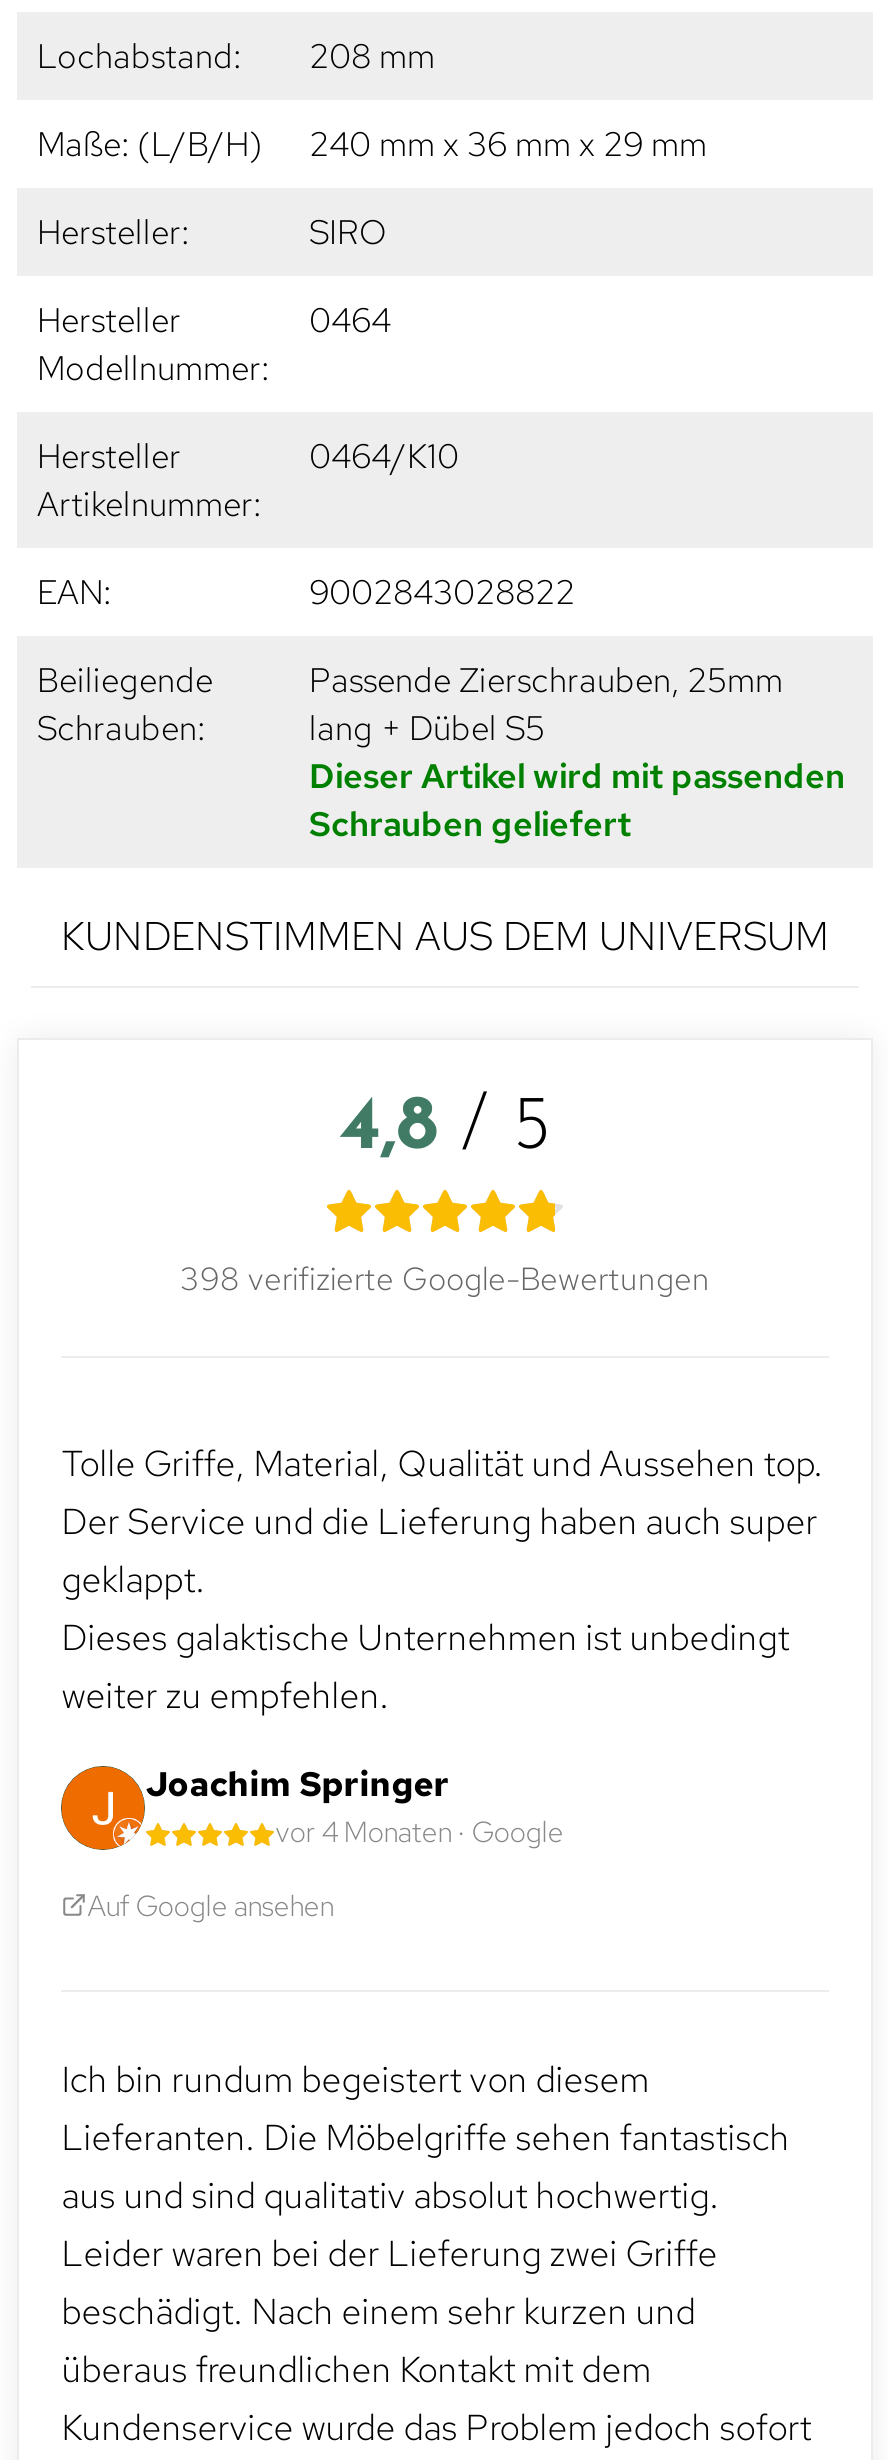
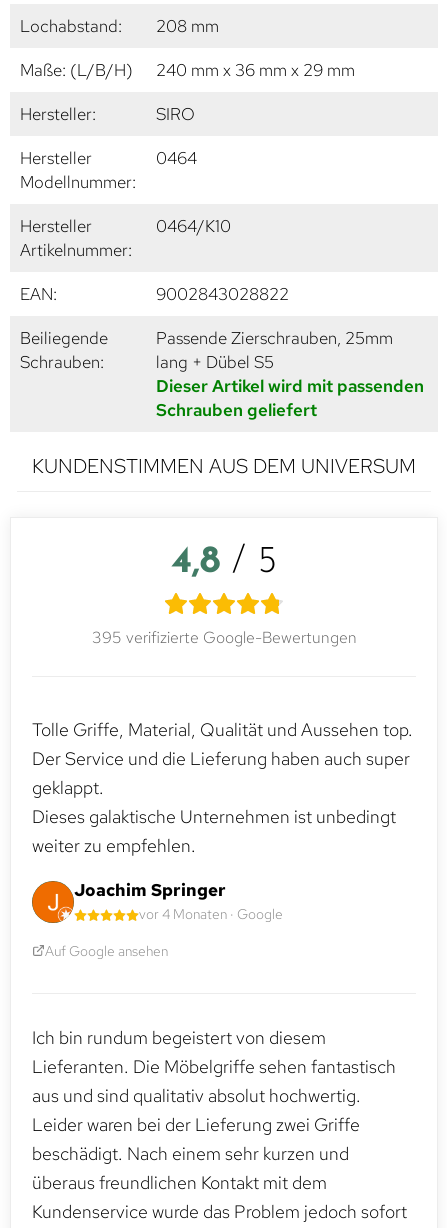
[180,1258,710,1300] 398 verifizierte Google-Bewertungen -> [91,627,356,648] 395 verifizierte Google-Bewertungen

